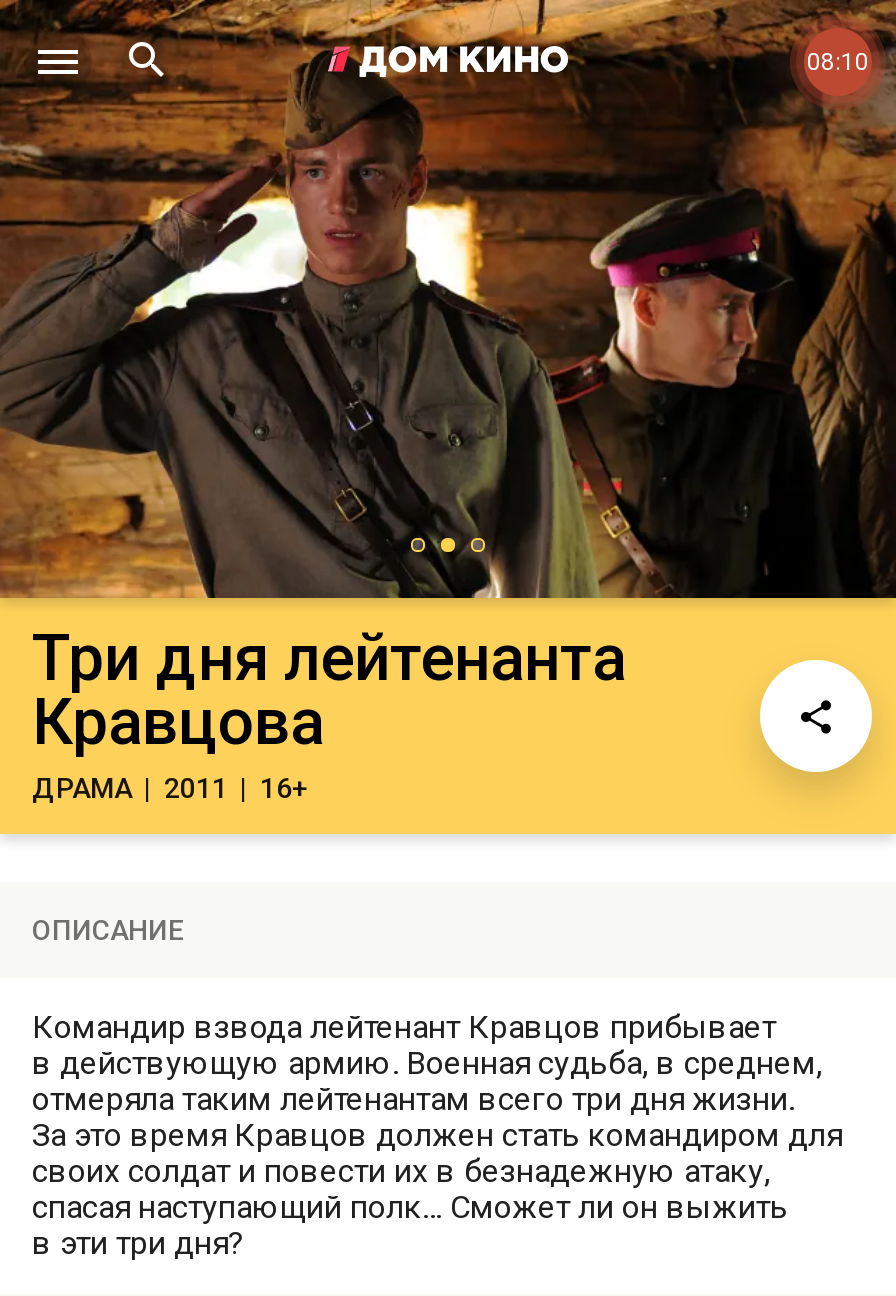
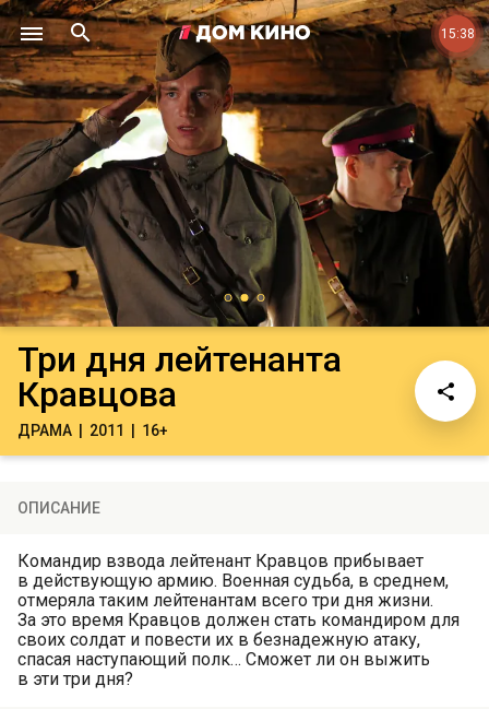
[807,48,869,76] 08:10 -> [440,26,474,42] 15:38

